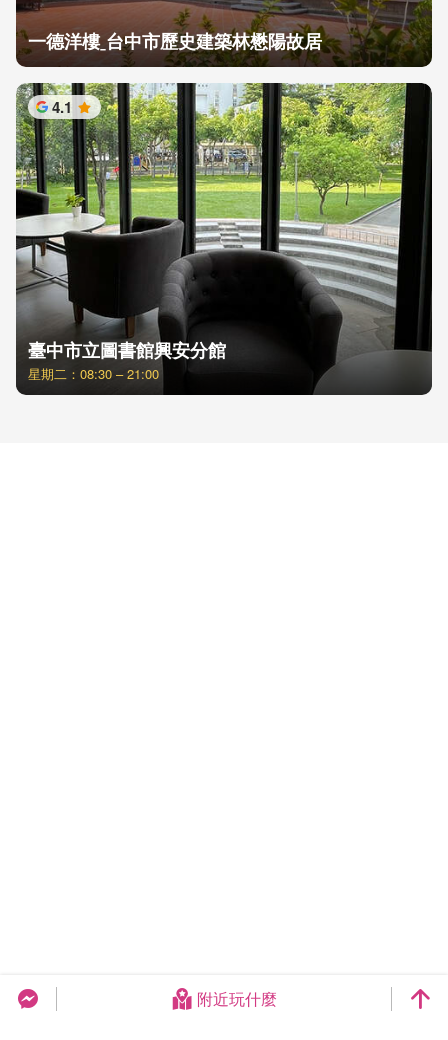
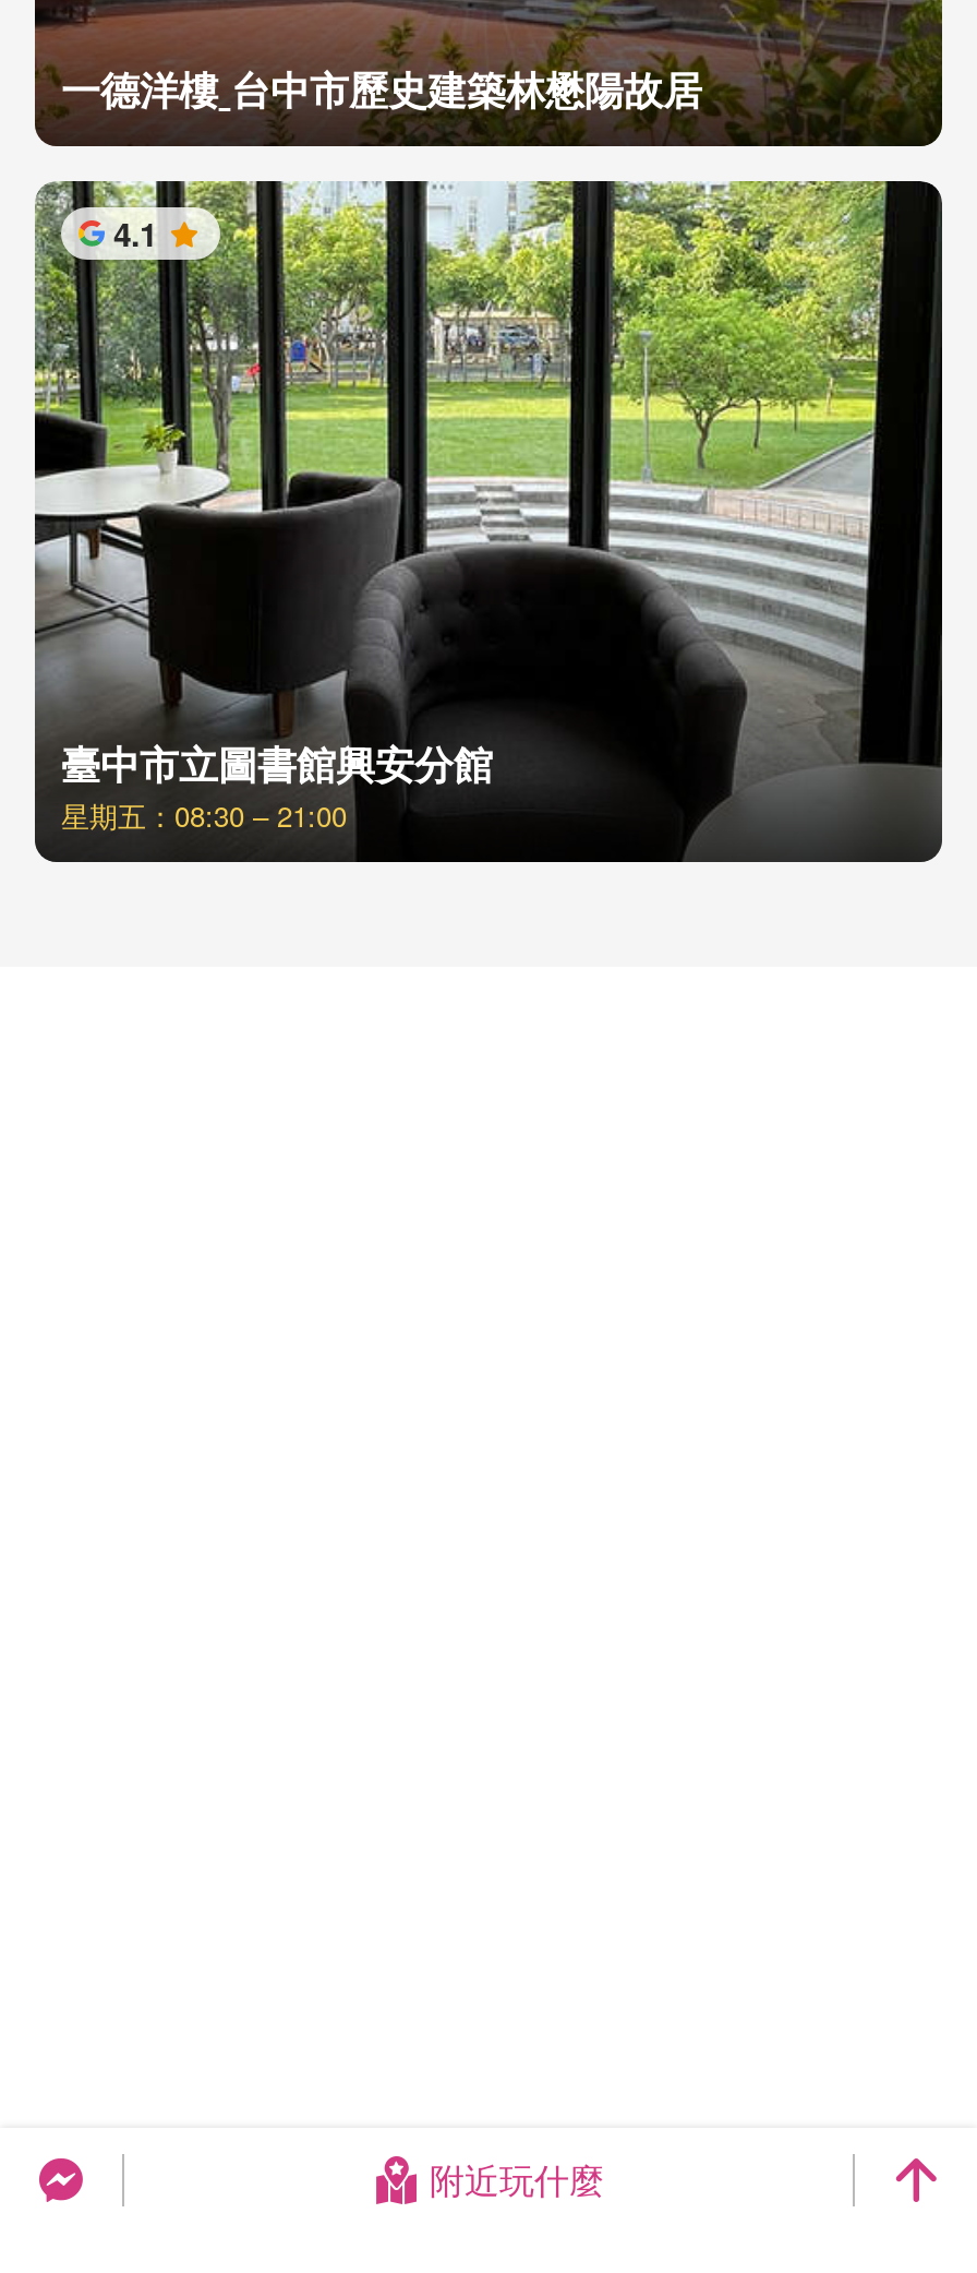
[28,364,159,383] 星期二：08:30 – 21:00 -> [61,794,347,836] 星期五：08:30 – 21:00

